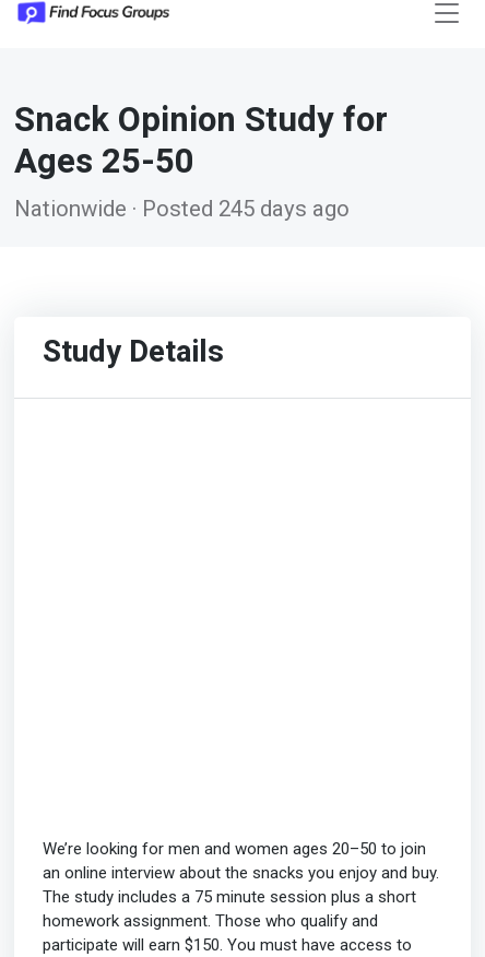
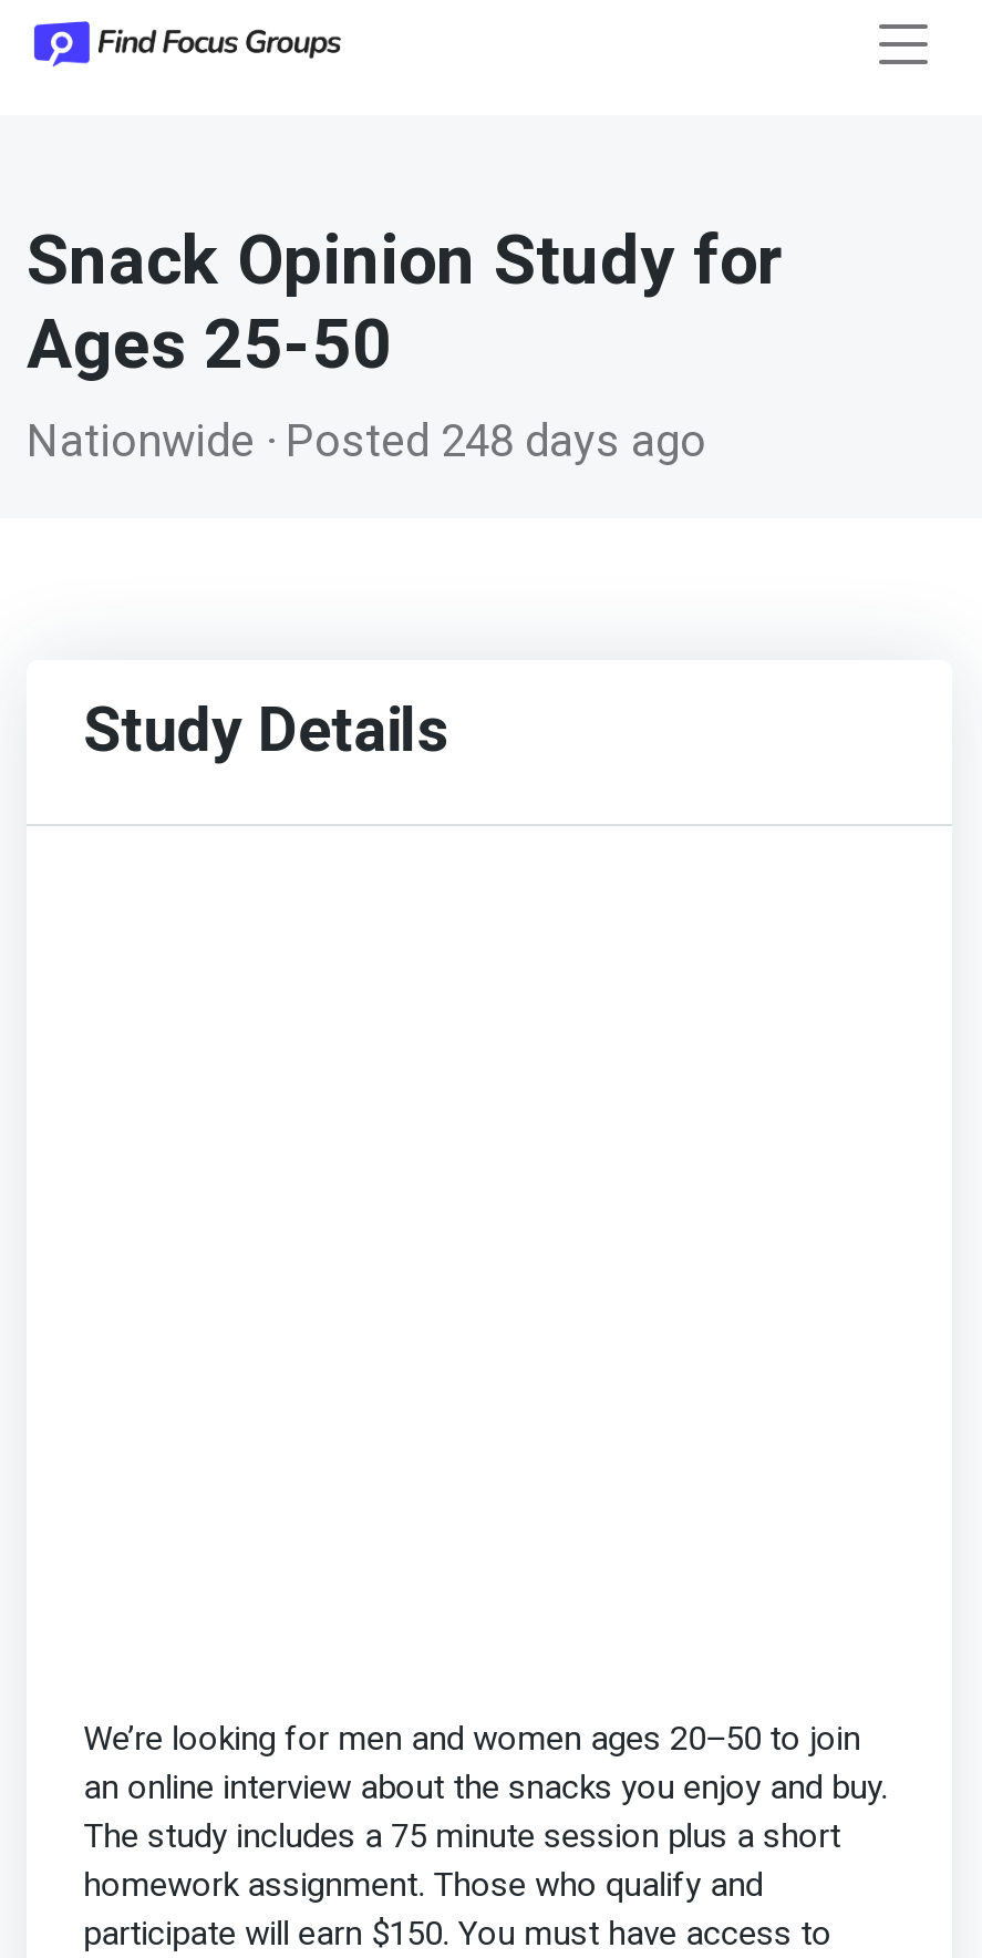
[14,196,350,222] Nationwide · Posted 245 days ago -> [27,414,706,467] Nationwide · Posted 248 days ago

